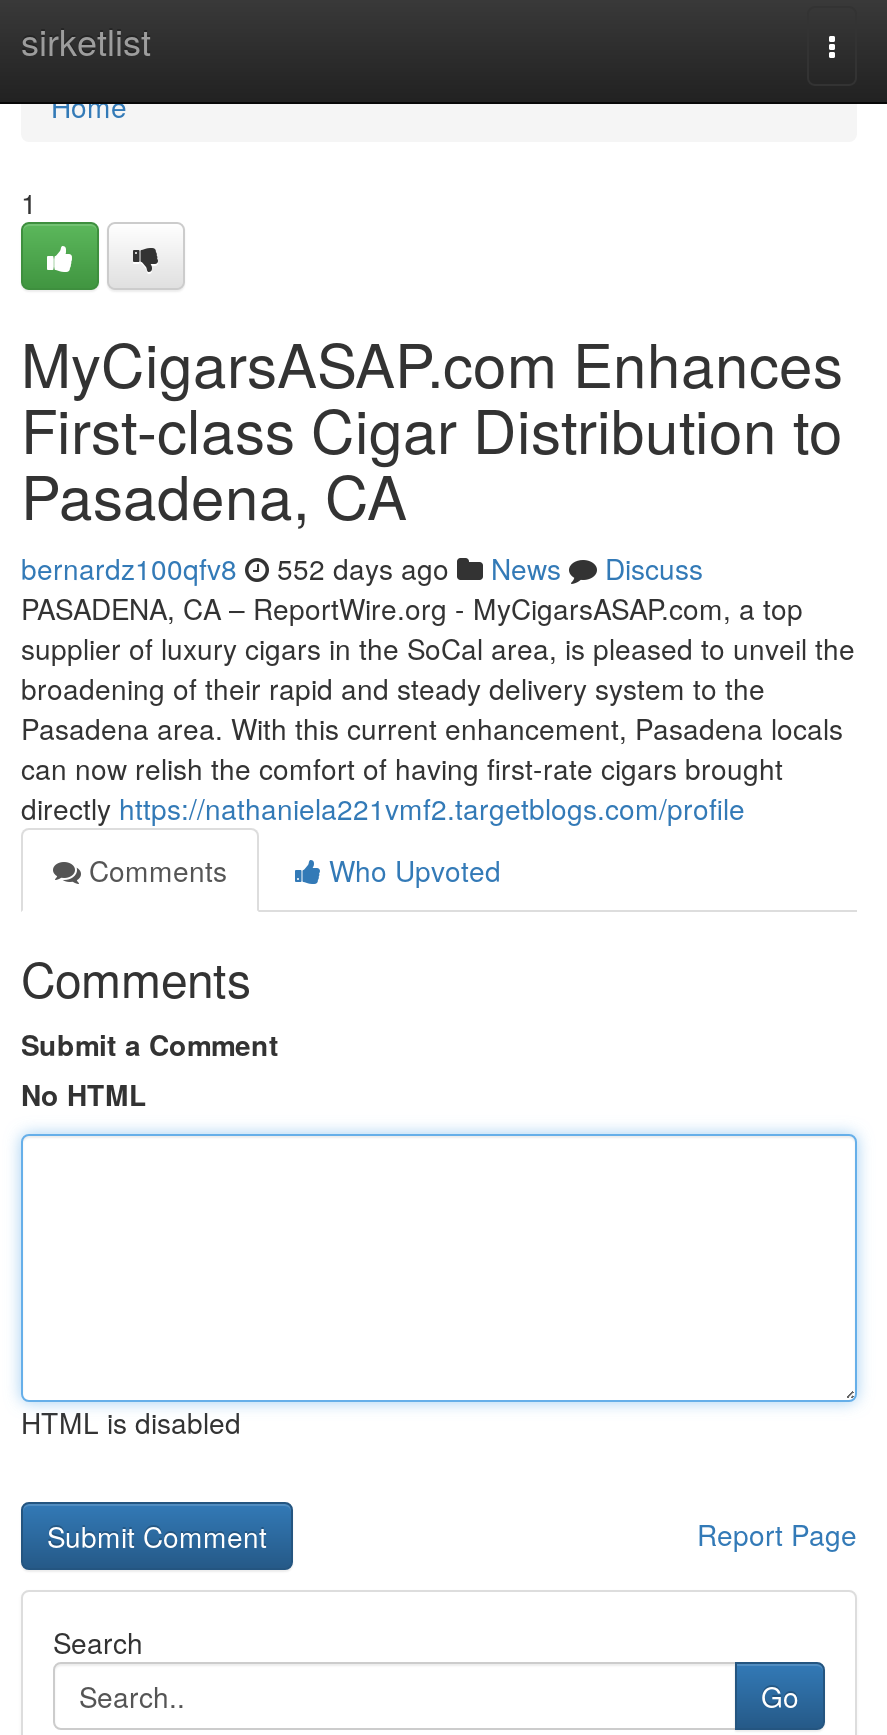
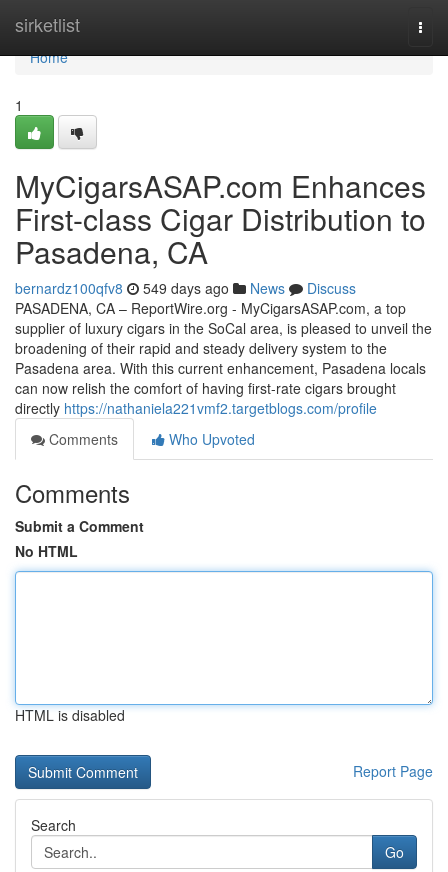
[21,548,703,588] bernardz100qfv8 552 days ago News Discuss -> [15,278,356,298] bernardz100qfv8 549 days ago News Discuss

